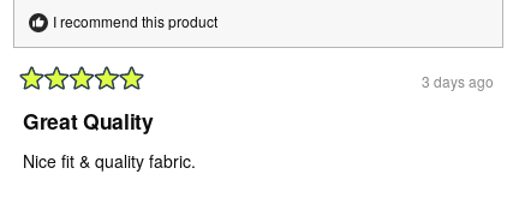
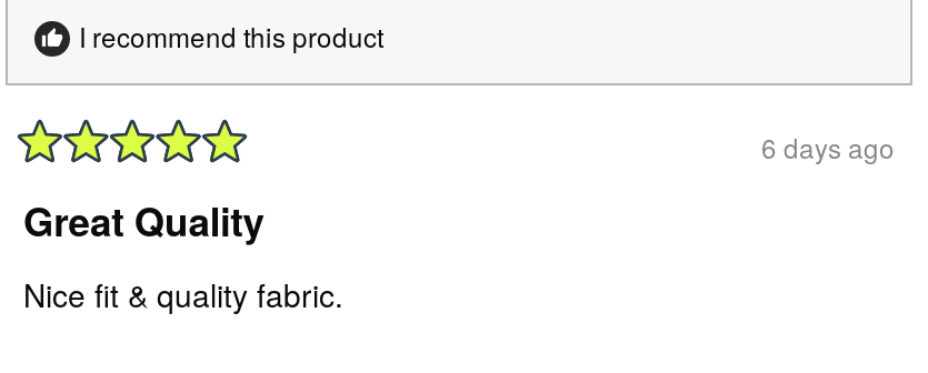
[422,71,494,91] 3 days ago -> [761,128,895,165] 6 days ago

